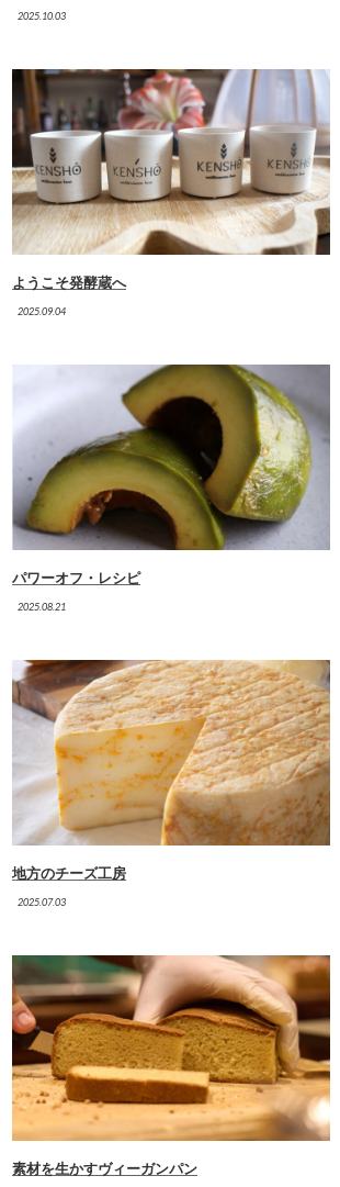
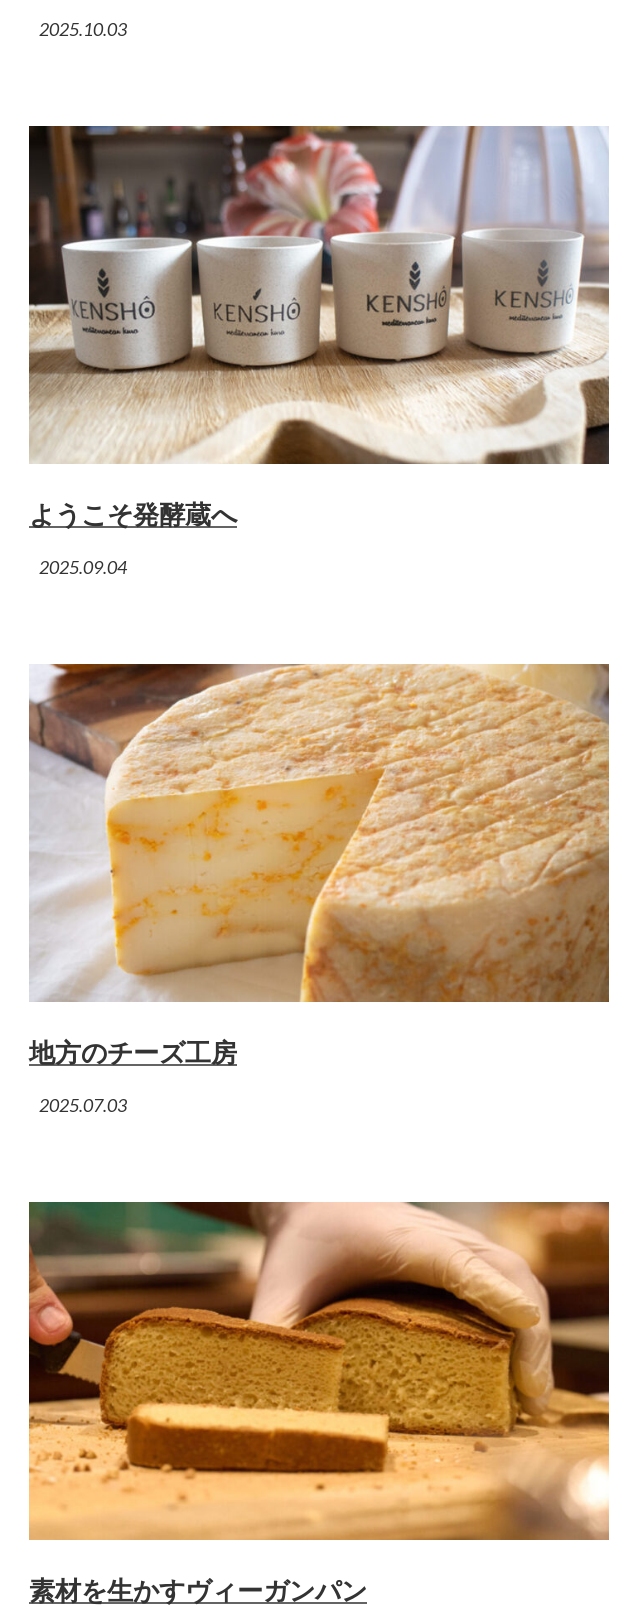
[12,365,330,613] [image] | パワーオフ・レシピ | 2025.08.21 -> none

